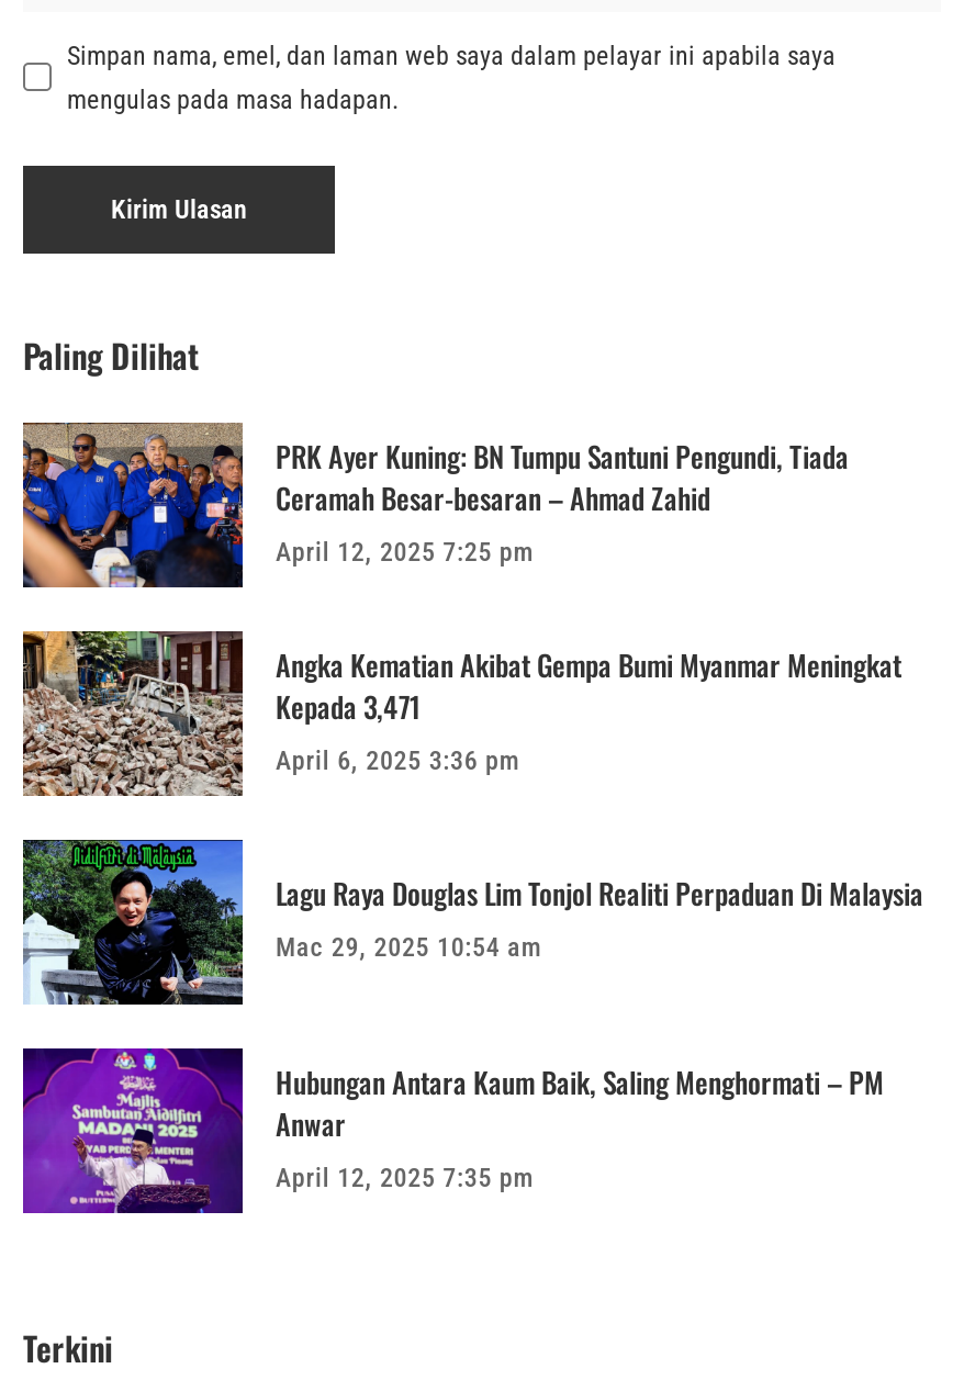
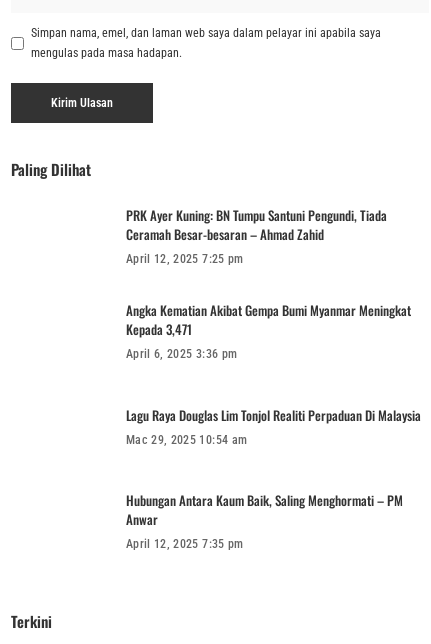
[21,419,245,591] [image] -> none
[21,628,245,799] [image] -> none
[21,837,245,1008] [image] -> none
[21,1045,245,1216] [image] -> none

